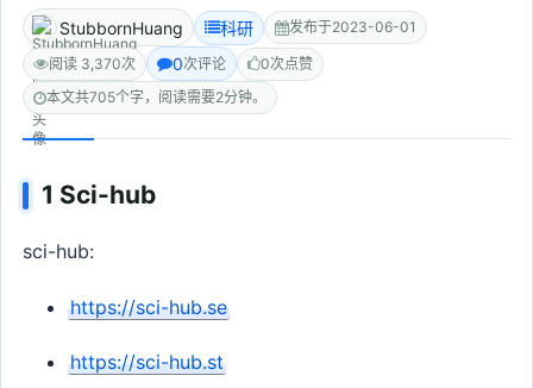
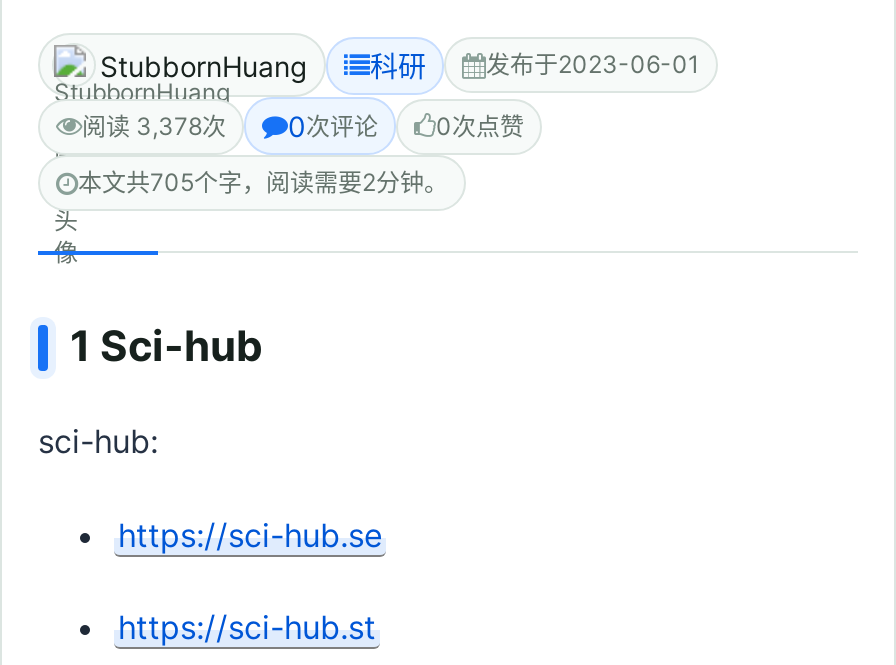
[49,54,136,72] 阅读 3,370次 -> [82,110,226,140] 阅读 3,378次

